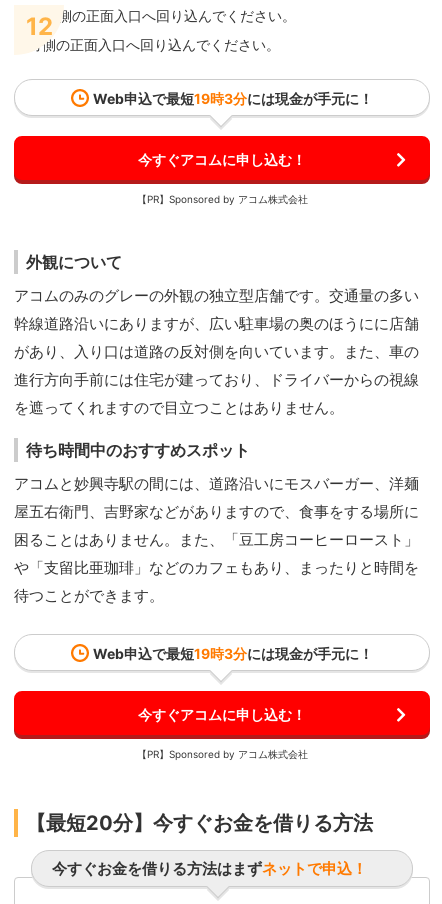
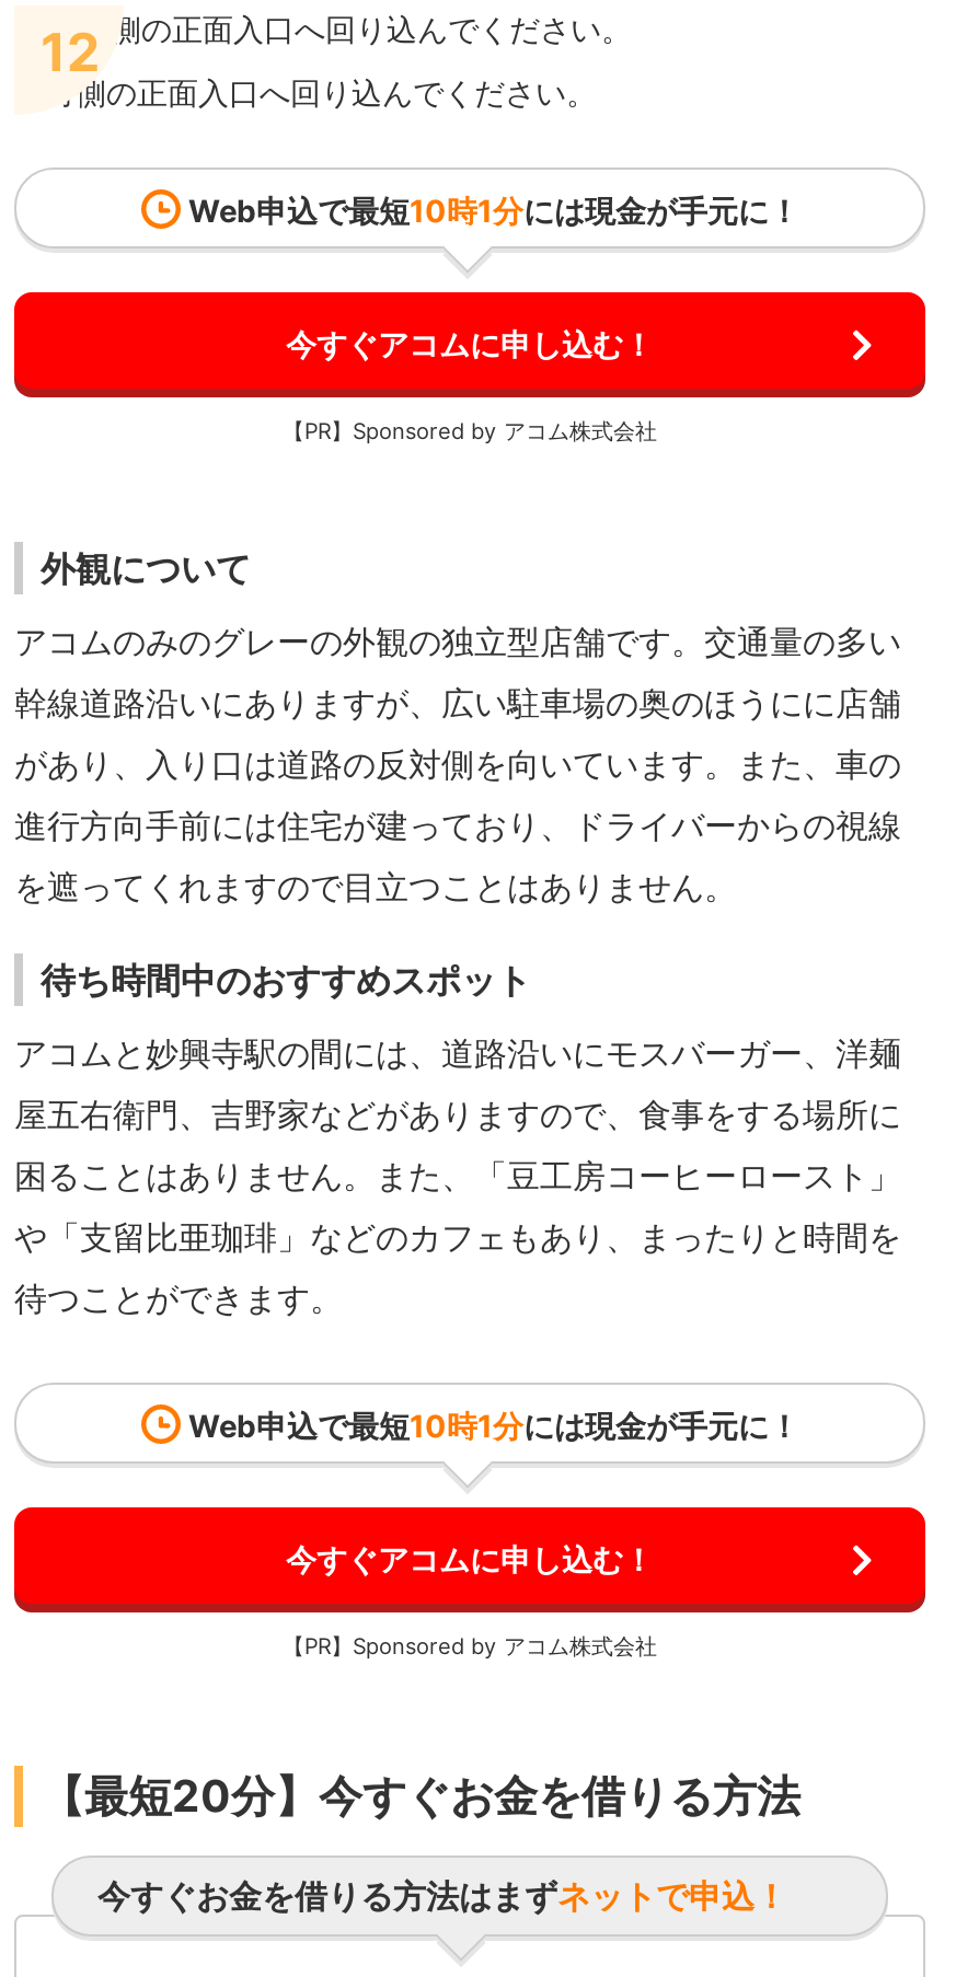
[93,90,373,107] Web申込で最短19時3分には現金が手元に！ -> [188,192,799,229] Web申込で最短10時1分には現金が手元に！
[93,645,373,662] Web申込で最短19時3分には現金が手元に！ -> [188,1407,799,1444] Web申込で最短10時1分には現金が手元に！

